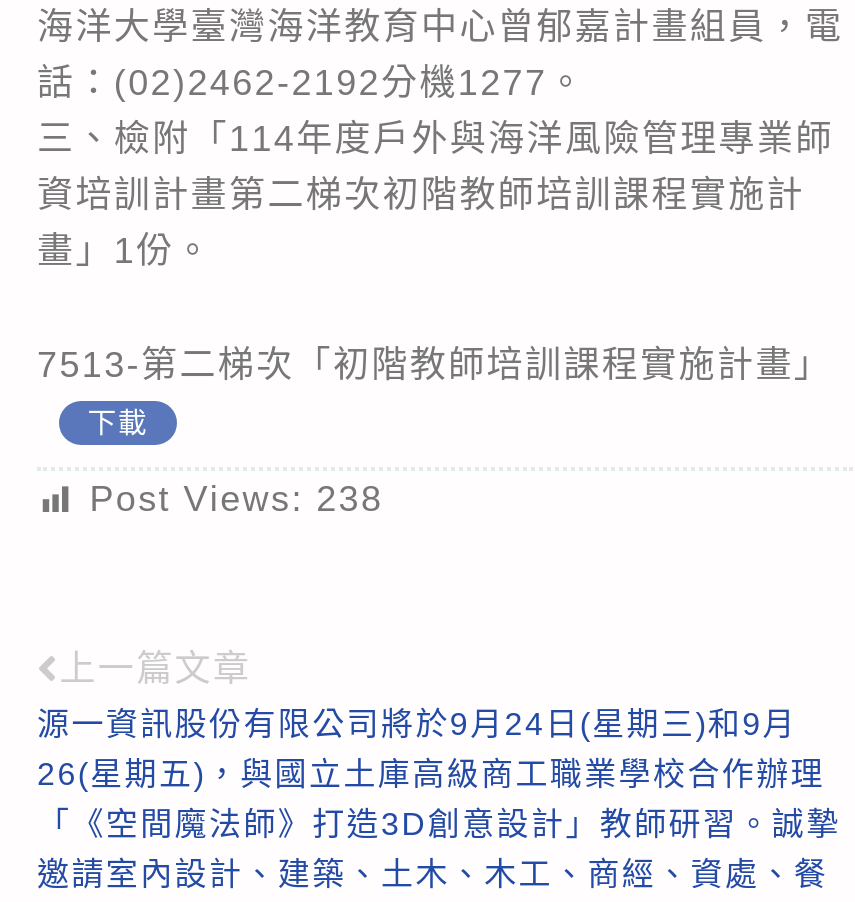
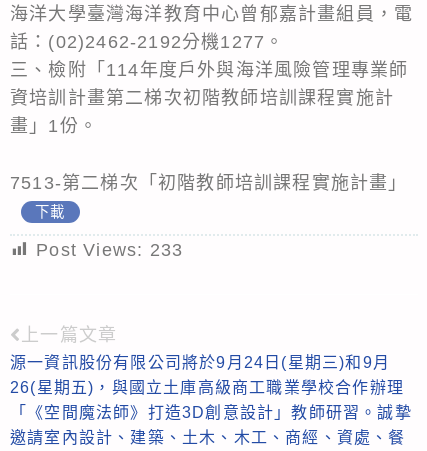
[89,479,383,519] Post Views: 238 -> [36,240,183,260] Post Views: 233

